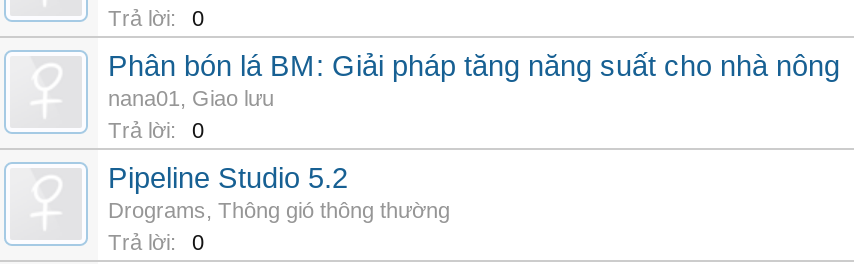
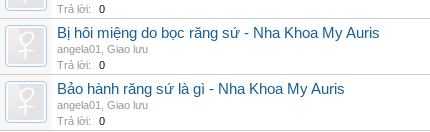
[108,50,840,110] Phân bón lá BM: Giải pháp tăng năng suất cho nhà nông | nana01, Giao lưu -> [57,25,380,55] Bị hôi miệng do bọc răng sứ - Nha Khoa My Auris | angela01, Giao lưu
[108,162,450,222] Pipeline Studio 5.2 | Drograms, Thông gió thông thường -> [57,81,345,111] Bảo hành răng sứ là gì - Nha Khoa My Auris | angela01, Giao lưu

